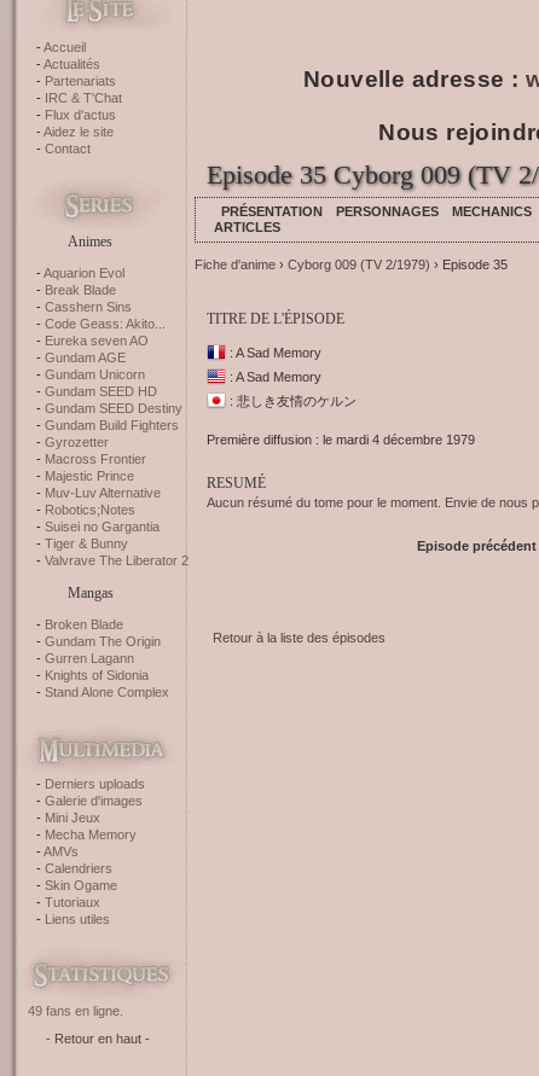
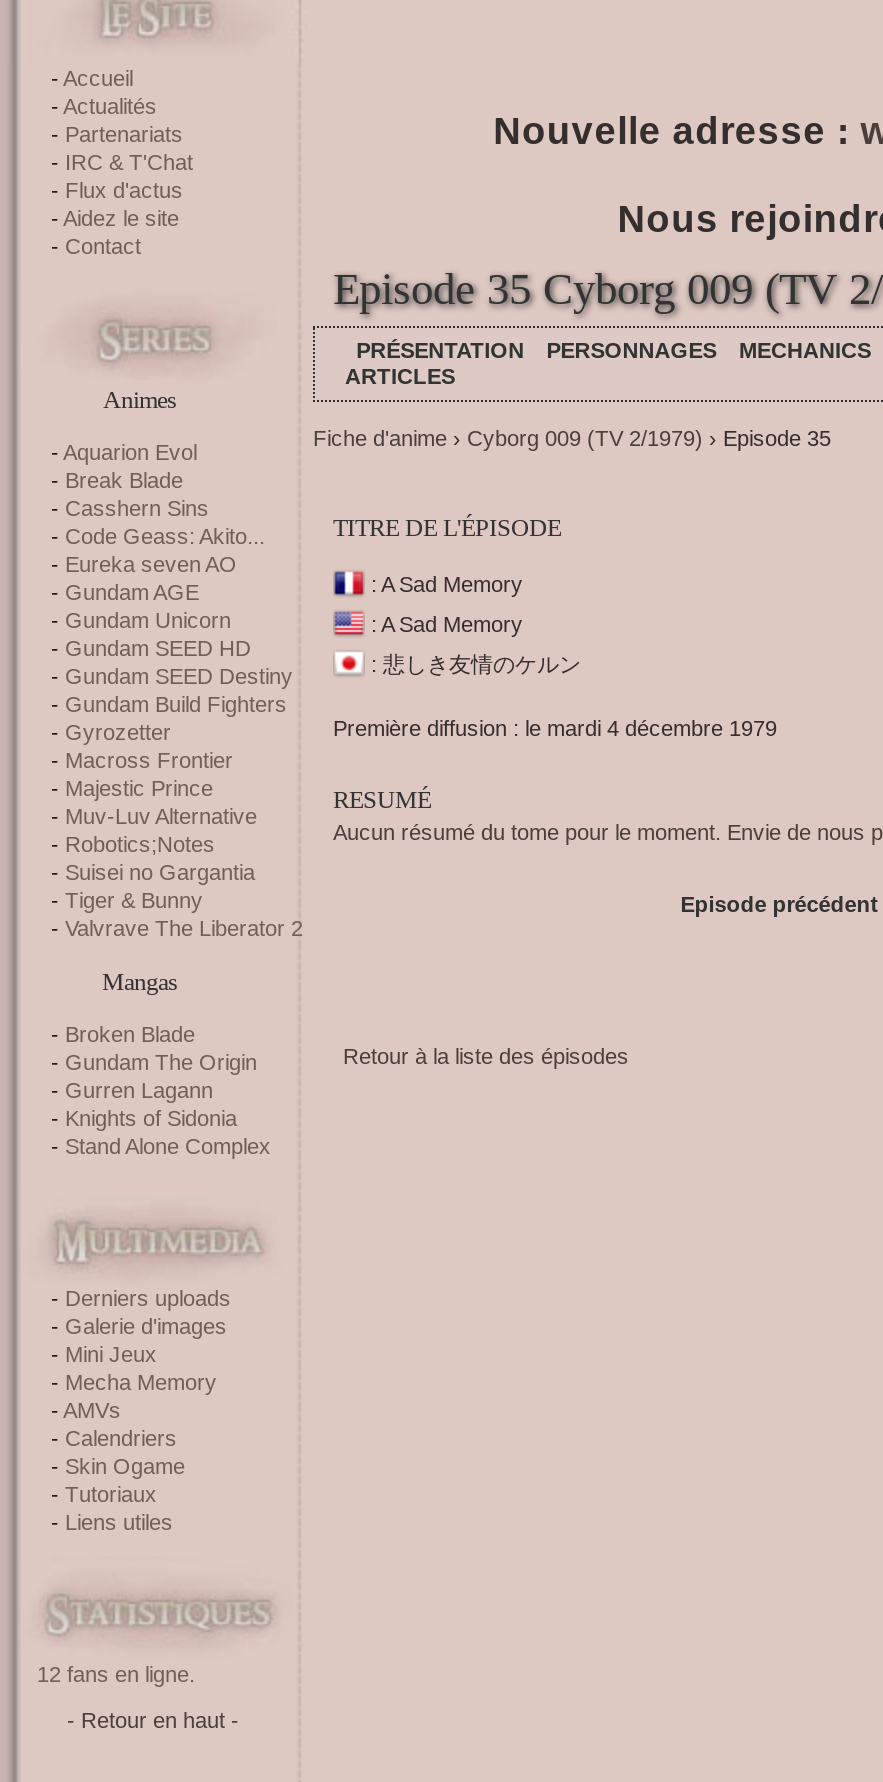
[28,1004,123,1018] 49 fans en ligne. -> [37,1662,195,1686] 12 fans en ligne.

